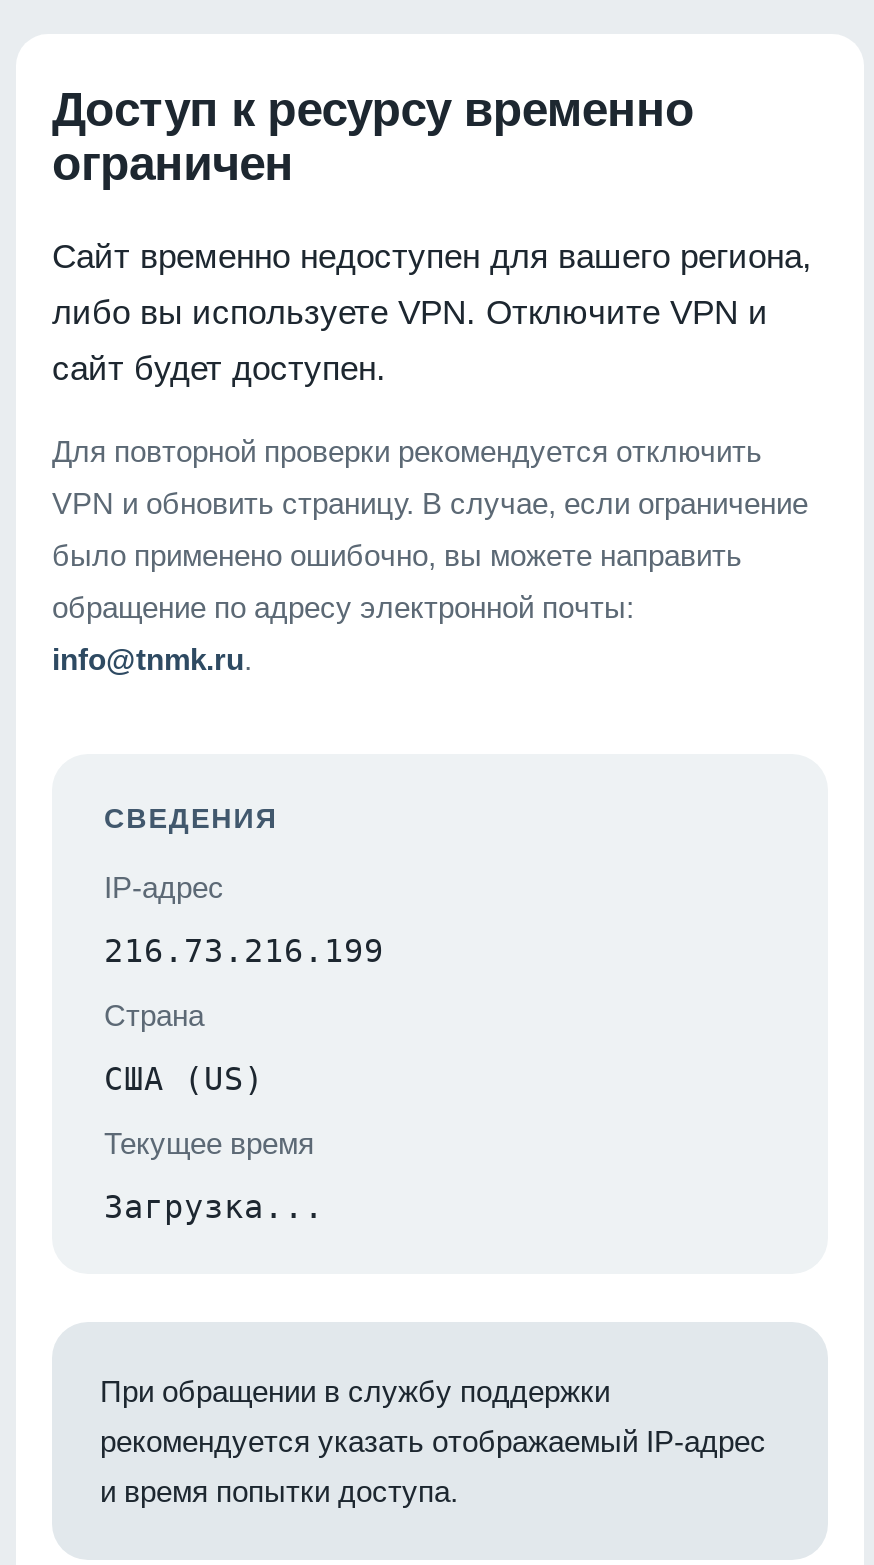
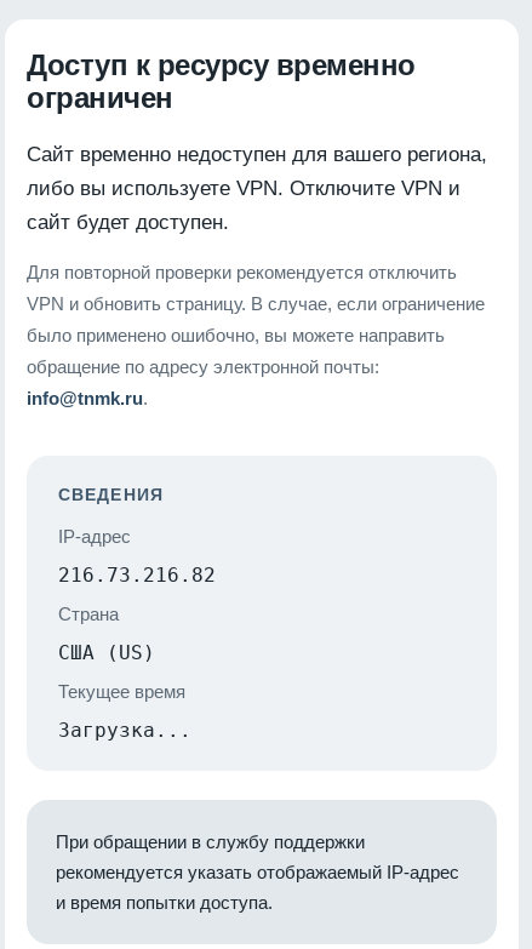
[104,931,384,969] 216.73.216.199 -> [58,563,216,586] 216.73.216.82

